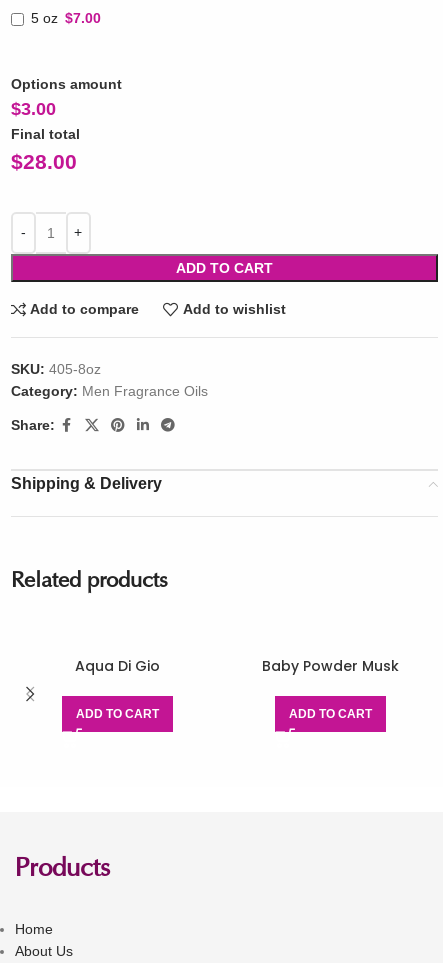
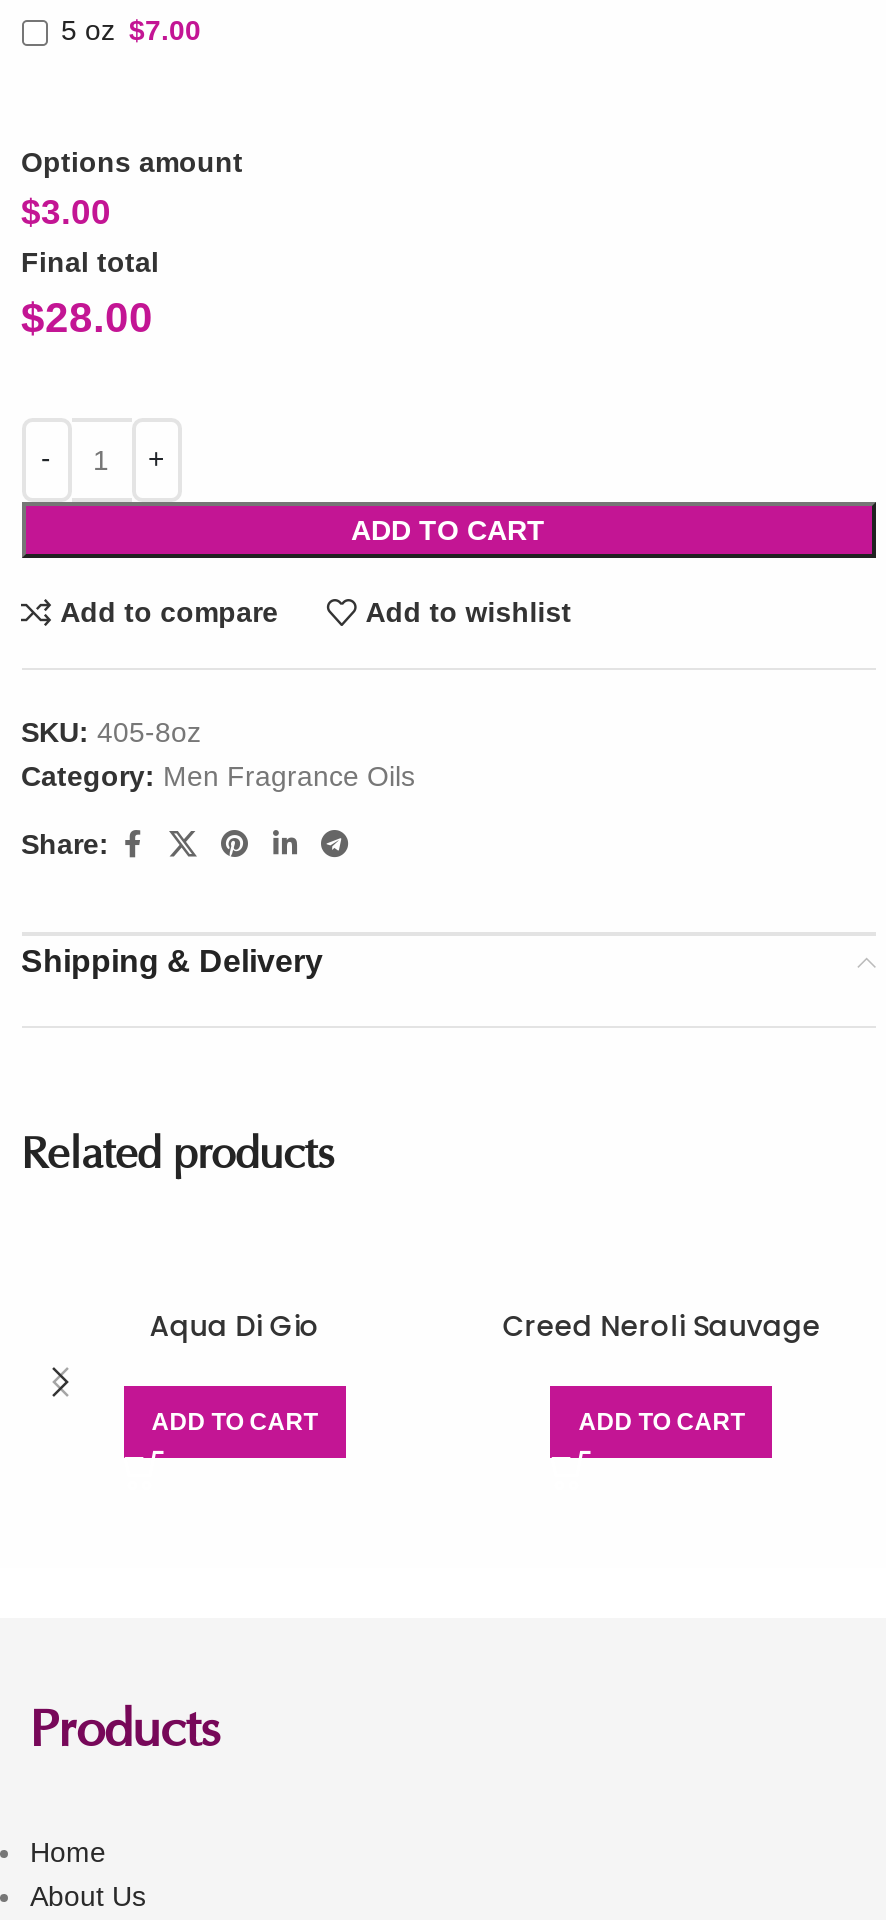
[262,656,399,676] Baby Powder Musk -> [502,1306,820,1346] Creed Neroli Sauvage

